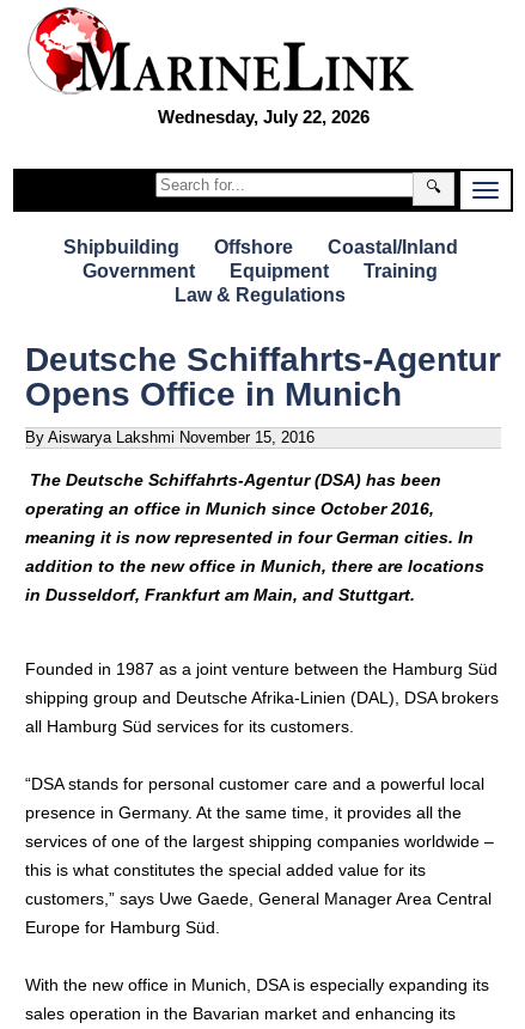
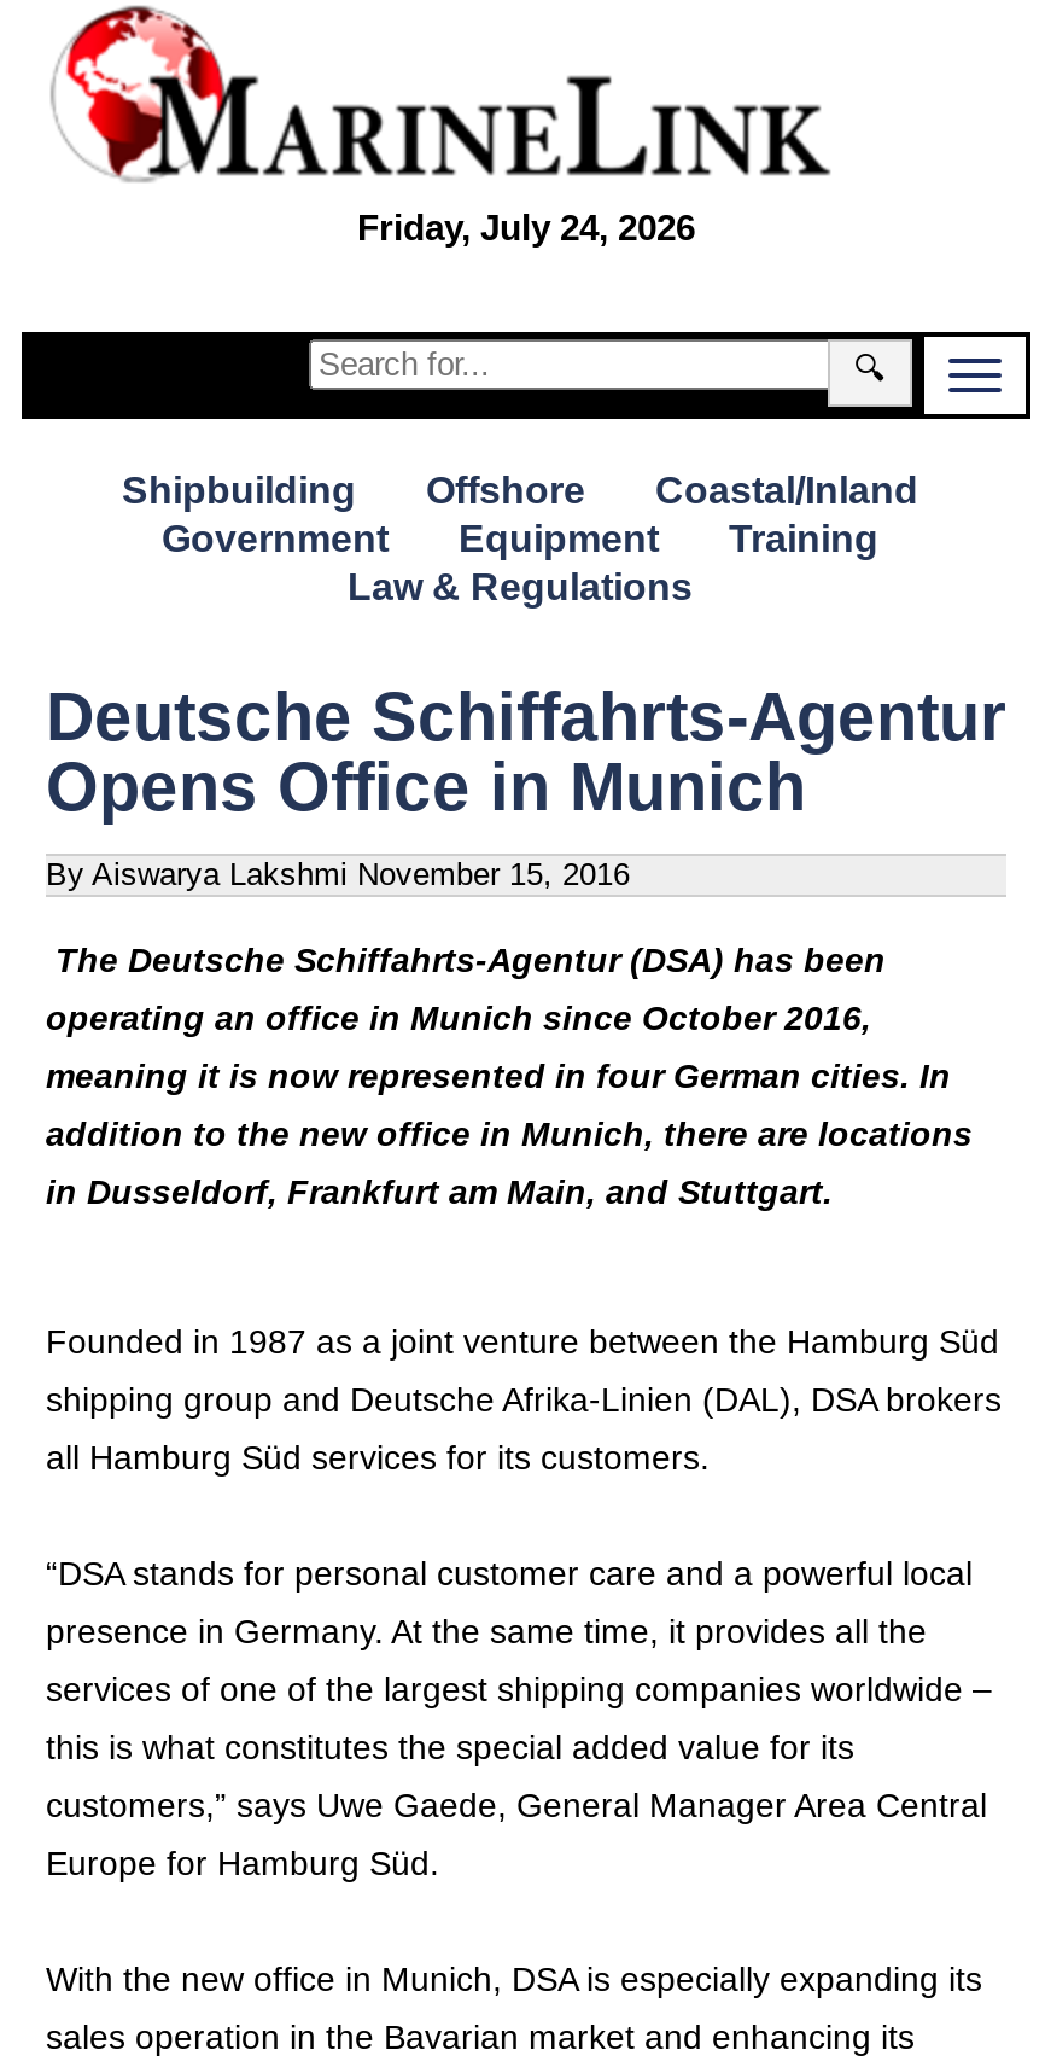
[157,106,369,127] Wednesday, July 22, 2026 -> [357,206,695,248] Friday, July 24, 2026

